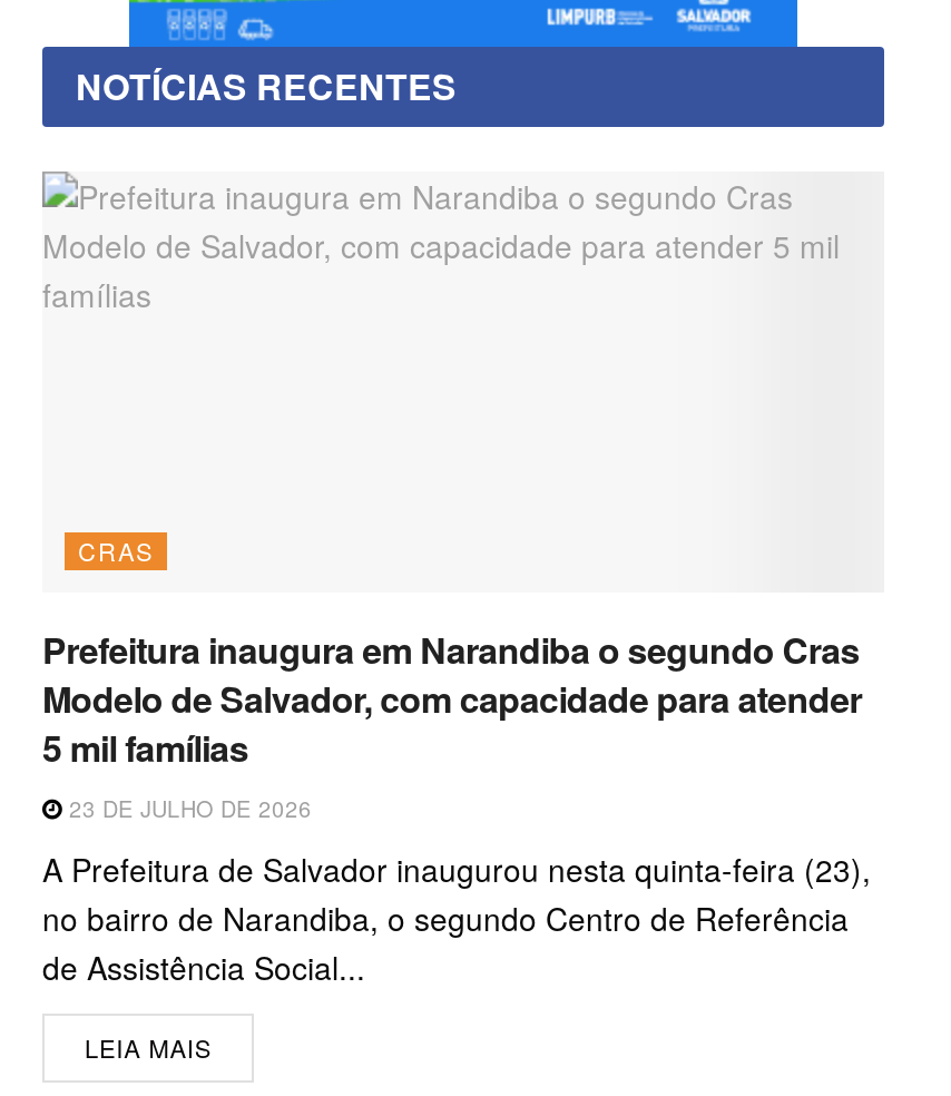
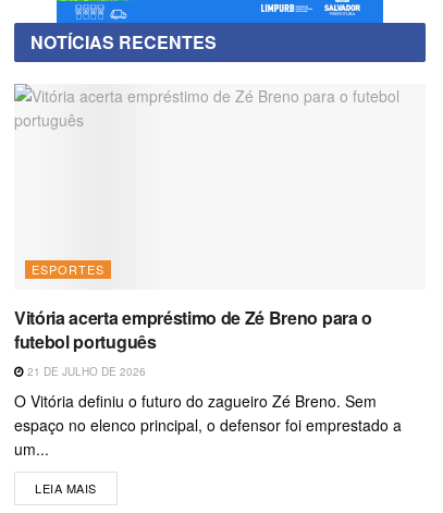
[78,532,154,567] CRAS -> [32,260,104,277] ESPORTES
[42,623,862,824] Prefeitura inaugura em Narandiba o segundo Cras | Modelo de Salvador, com capacidade para atender | 5 mil famílias | 23 DE JULHO DE 2026 -> [14,305,372,379] Vitória acerta empréstimo de Zé Breno para o | futebol português | 21 DE JULHO DE 2026
[42,846,871,988] A Prefeitura de Salvador inaugurou nesta quinta-feira (23), | no bairro de Narandiba, o segundo Centro de Referência | de Assistência Social... -> [14,390,402,459] O Vitória definiu o futuro do zagueiro Zé Breno. Sem | espaço no elenco principal, o defensor foi emprestado a | um...

